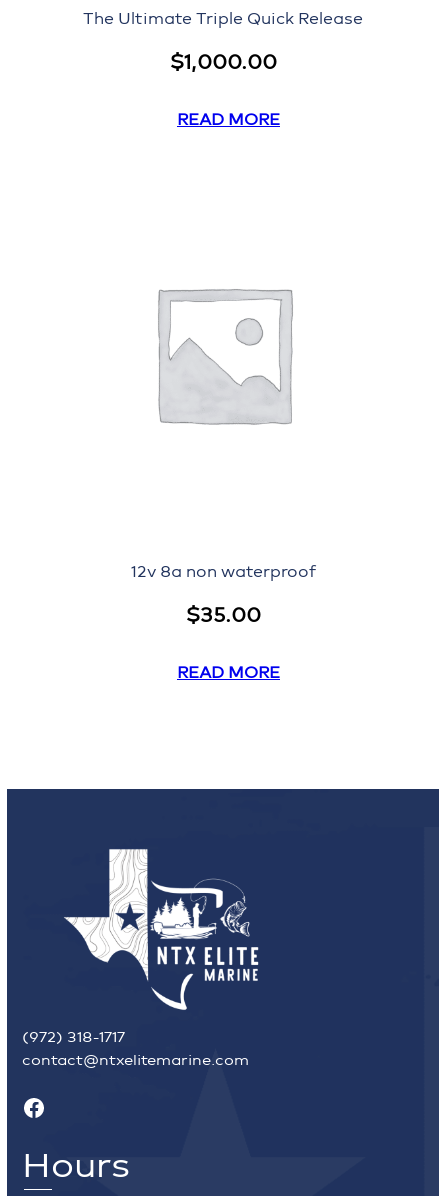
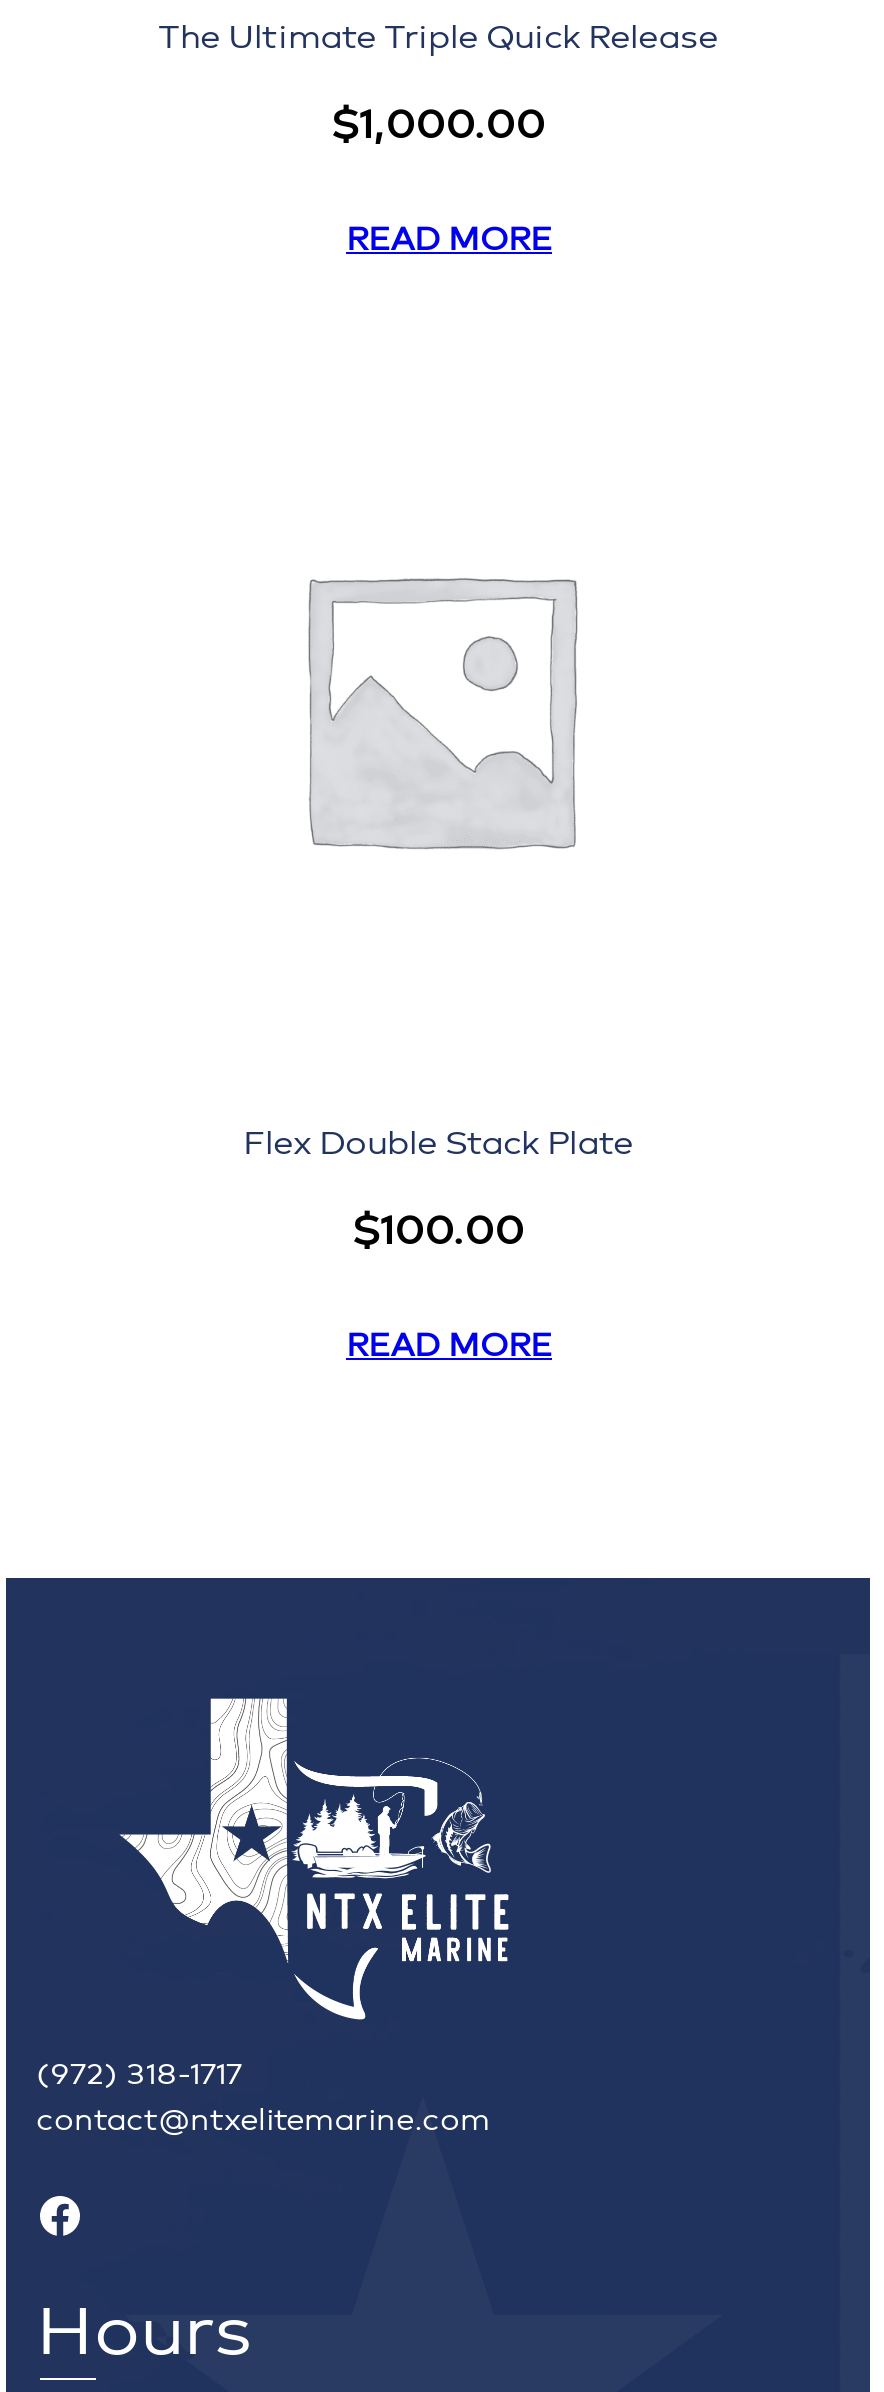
[130,562,315,581] 12v 8a non waterproof -> [243,1124,633,1162] Flex Double Stack Plate
[185,603,260,627] $35.00 -> [352,1207,524,1255] $100.00

